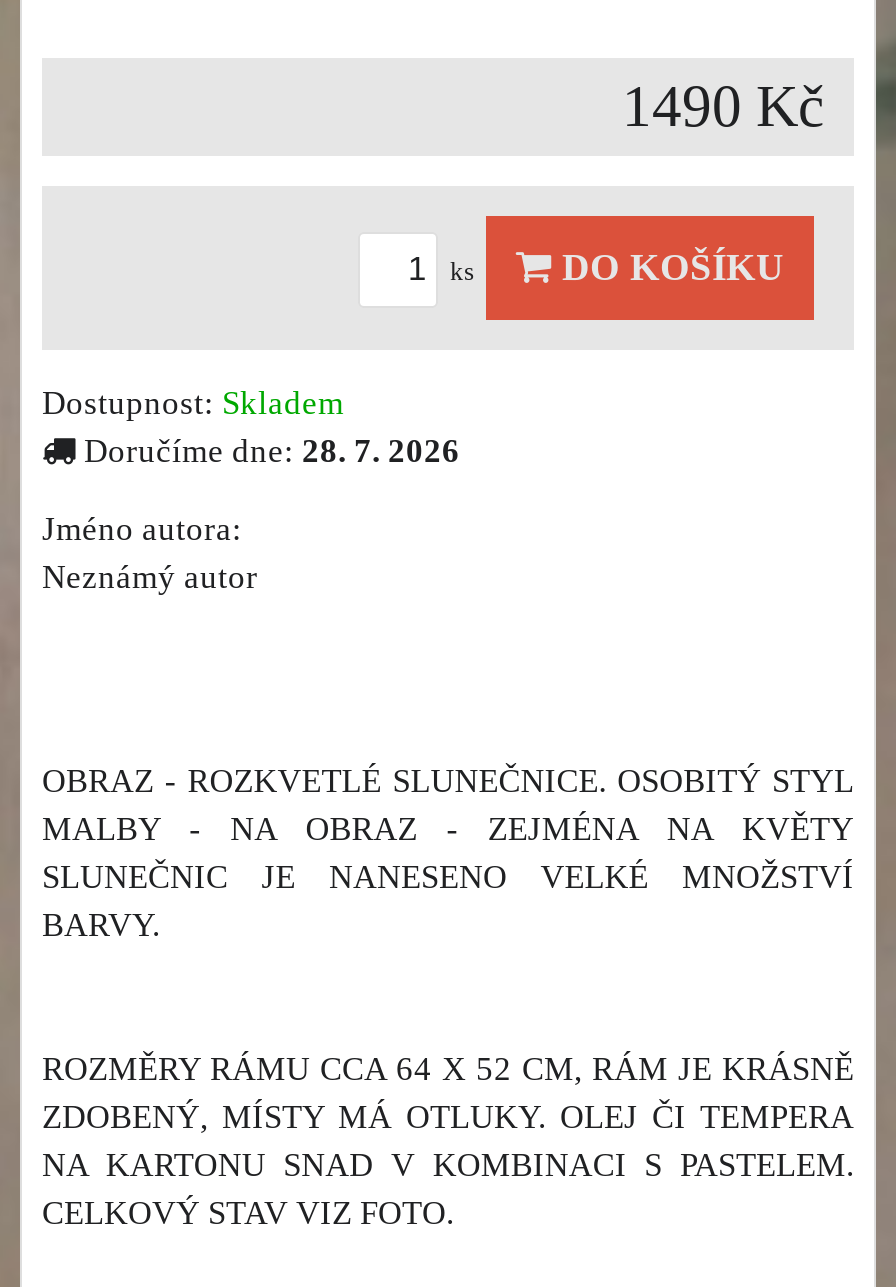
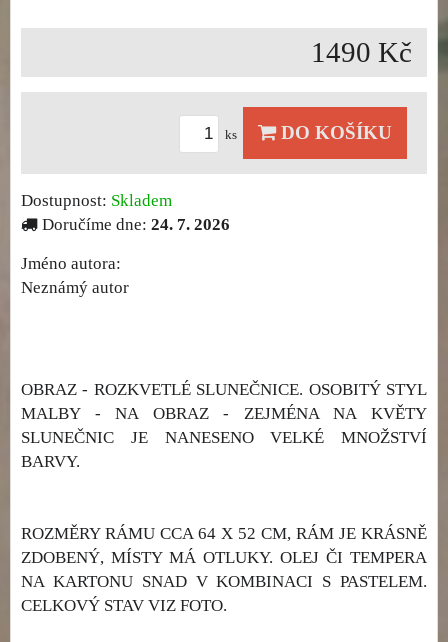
[76,433,460,471] Doručíme dne: 28. 7. 2026 -> [38,215,230,234] Doručíme dne: 24. 7. 2026

